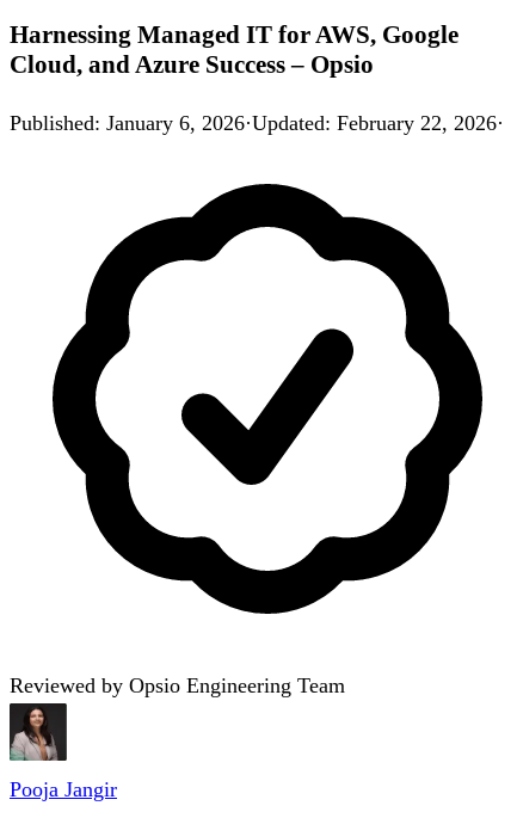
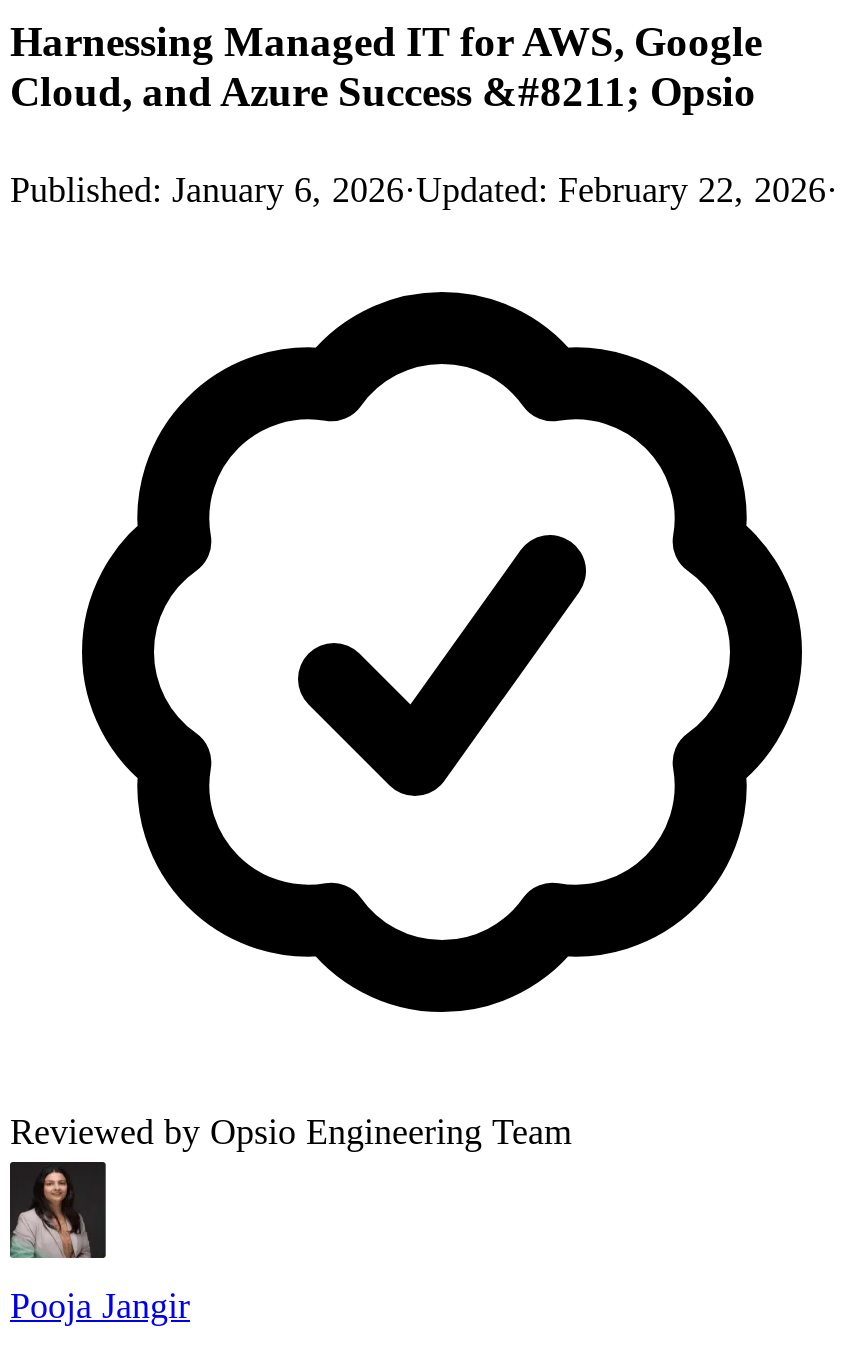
[10,50,374,79] Cloud, and Azure Success – Opsio -> [10,68,756,116] Cloud, and Azure Success &#8211; Opsio

